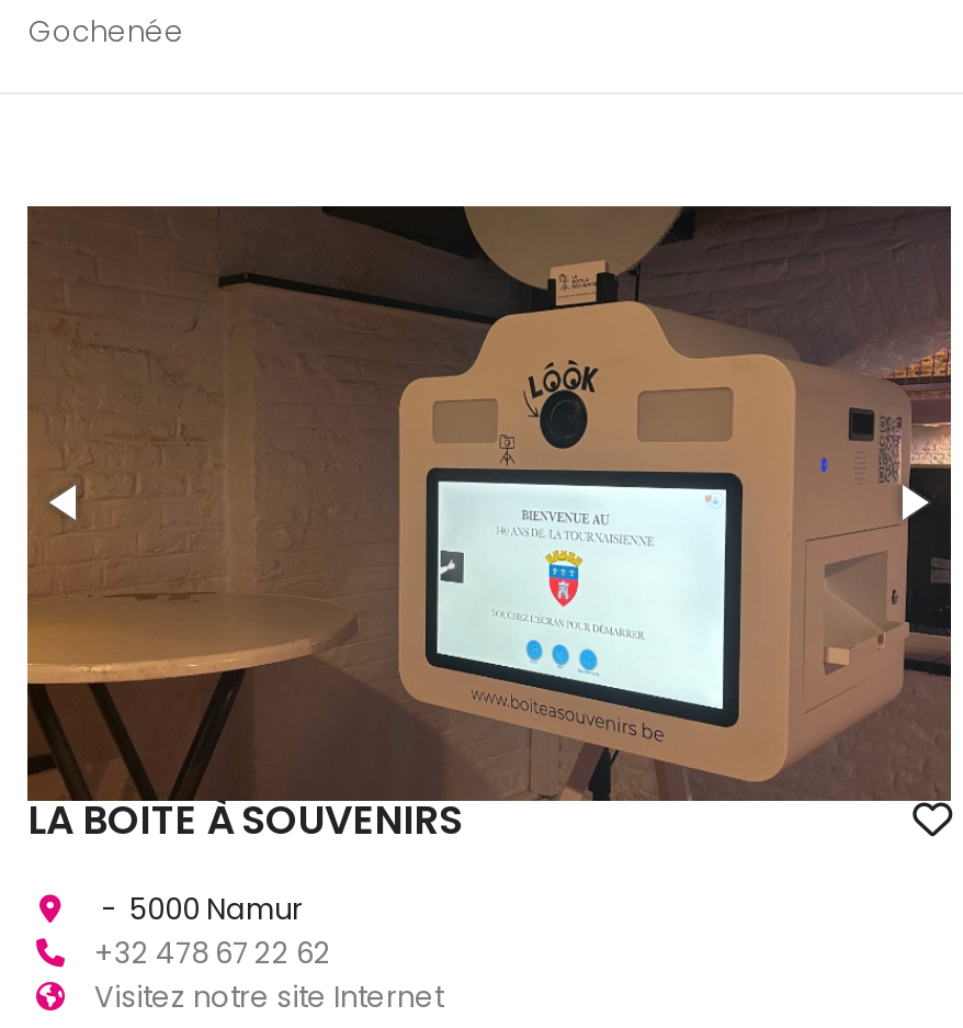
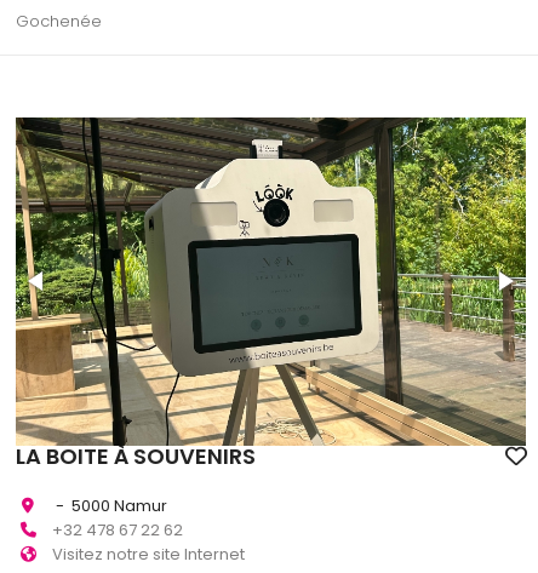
[25,204,953,803] [image] -> [15,116,527,447] [image]

